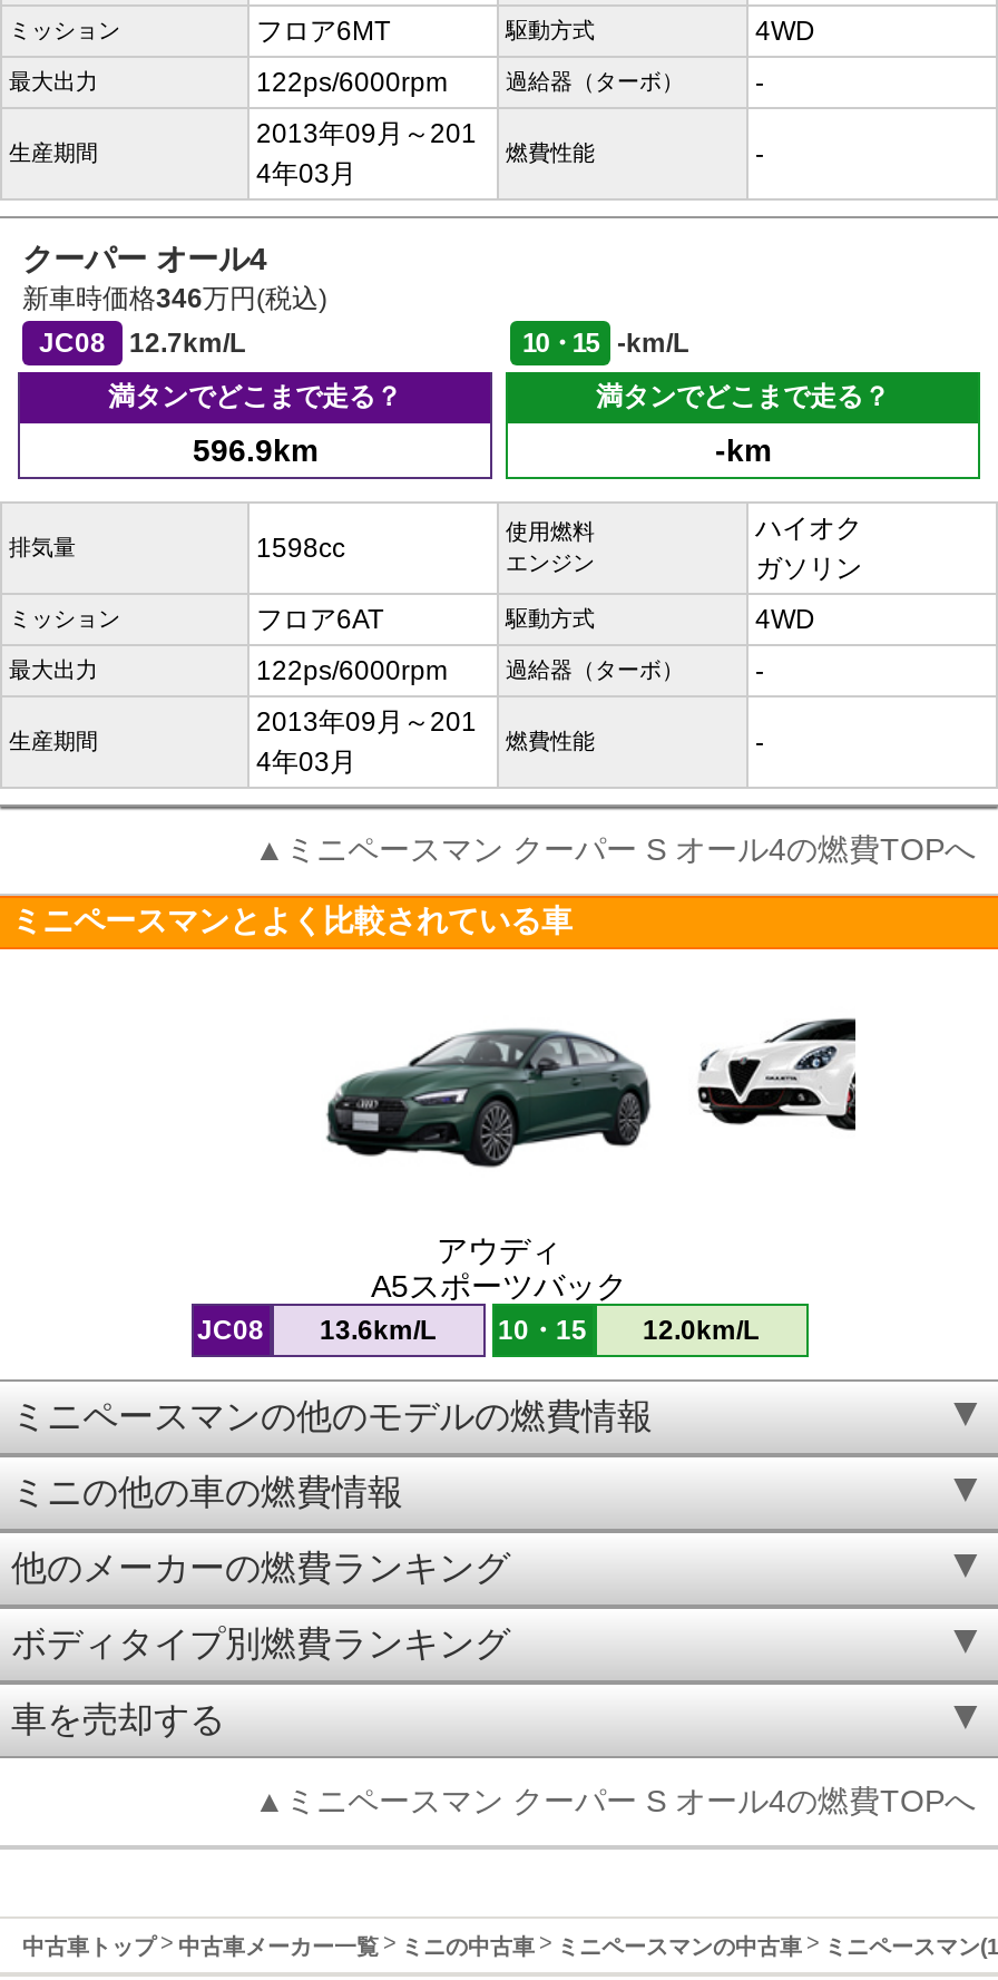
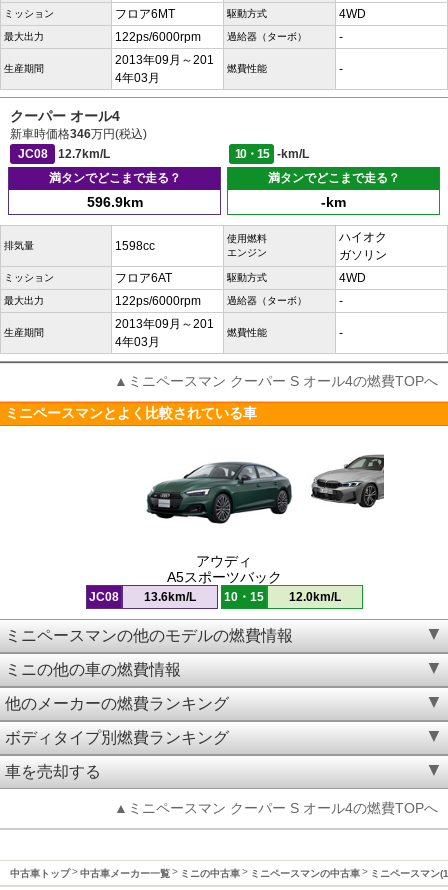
[695,1014,858,1132] [image] -> [310,454,384,509] [image]

